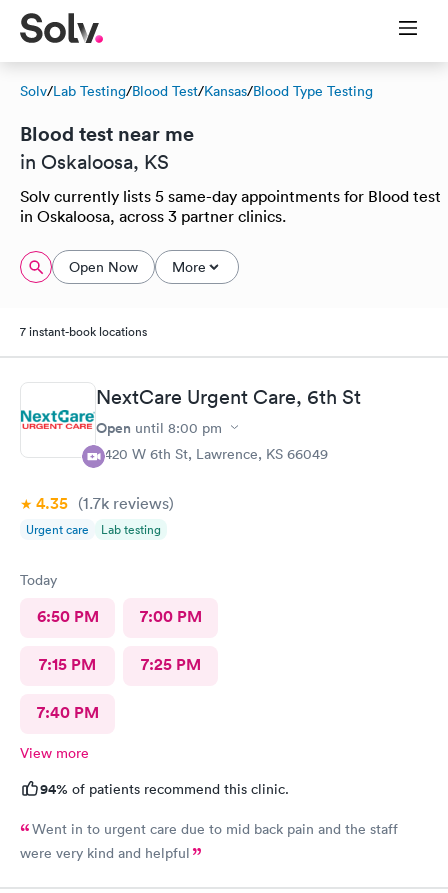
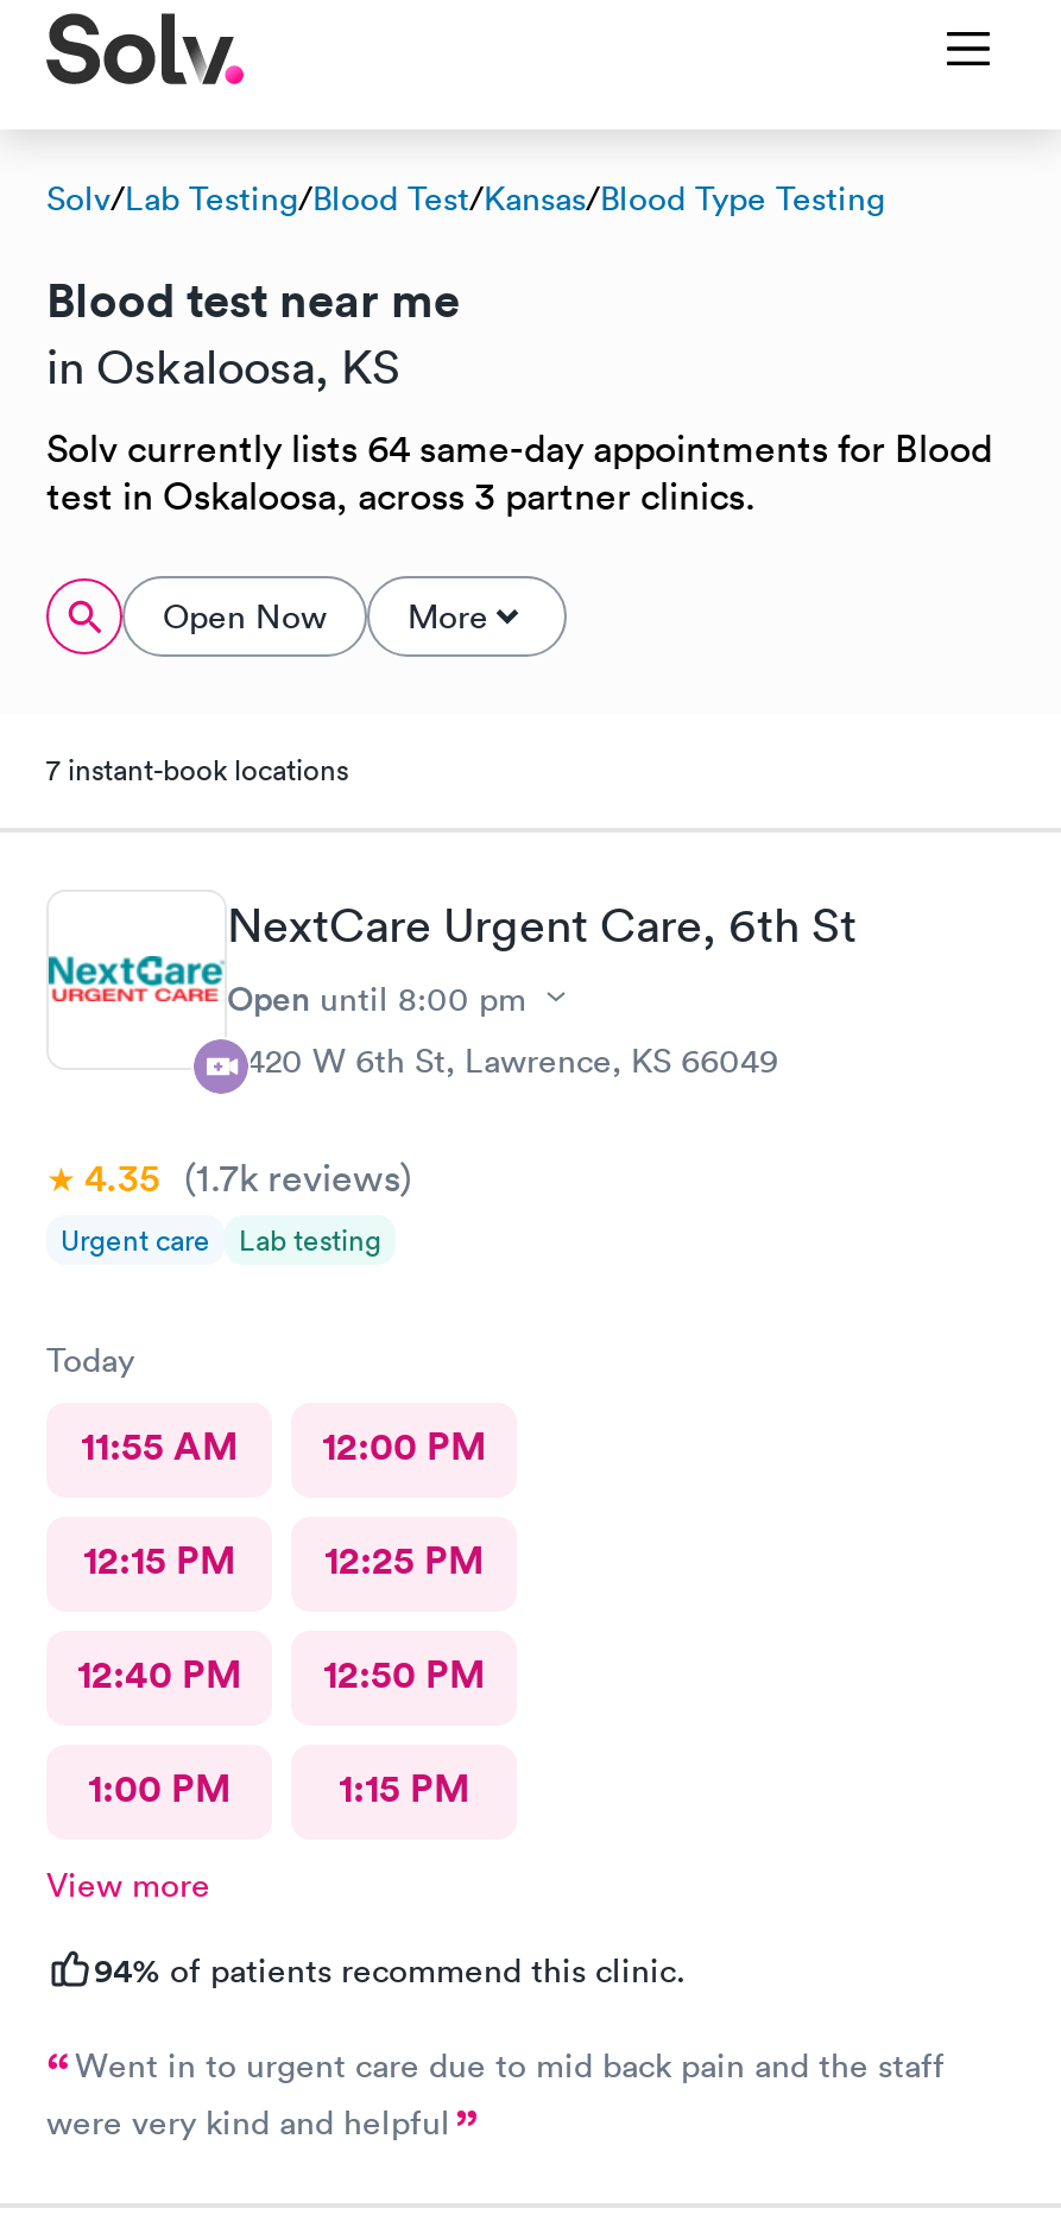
[20,186,441,226] Solv currently lists 5 same-day appointments for Blood test | in Oskaloosa, across 3 partner clinics. -> [46,424,992,519] Solv currently lists 64 same-day appointments for Blood | test in Oskaloosa, across 3 partner clinics.
[36,605,201,722] 6:50 PM | 7:00 PM | 7:15 PM | 7:25 PM | 7:40 PM -> [77,1420,486,1812] 11:55 AM | 12:00 PM | 12:15 PM | 12:25 PM | 12:40 PM | 12:50 PM | 1:00 PM | 1:15 PM

